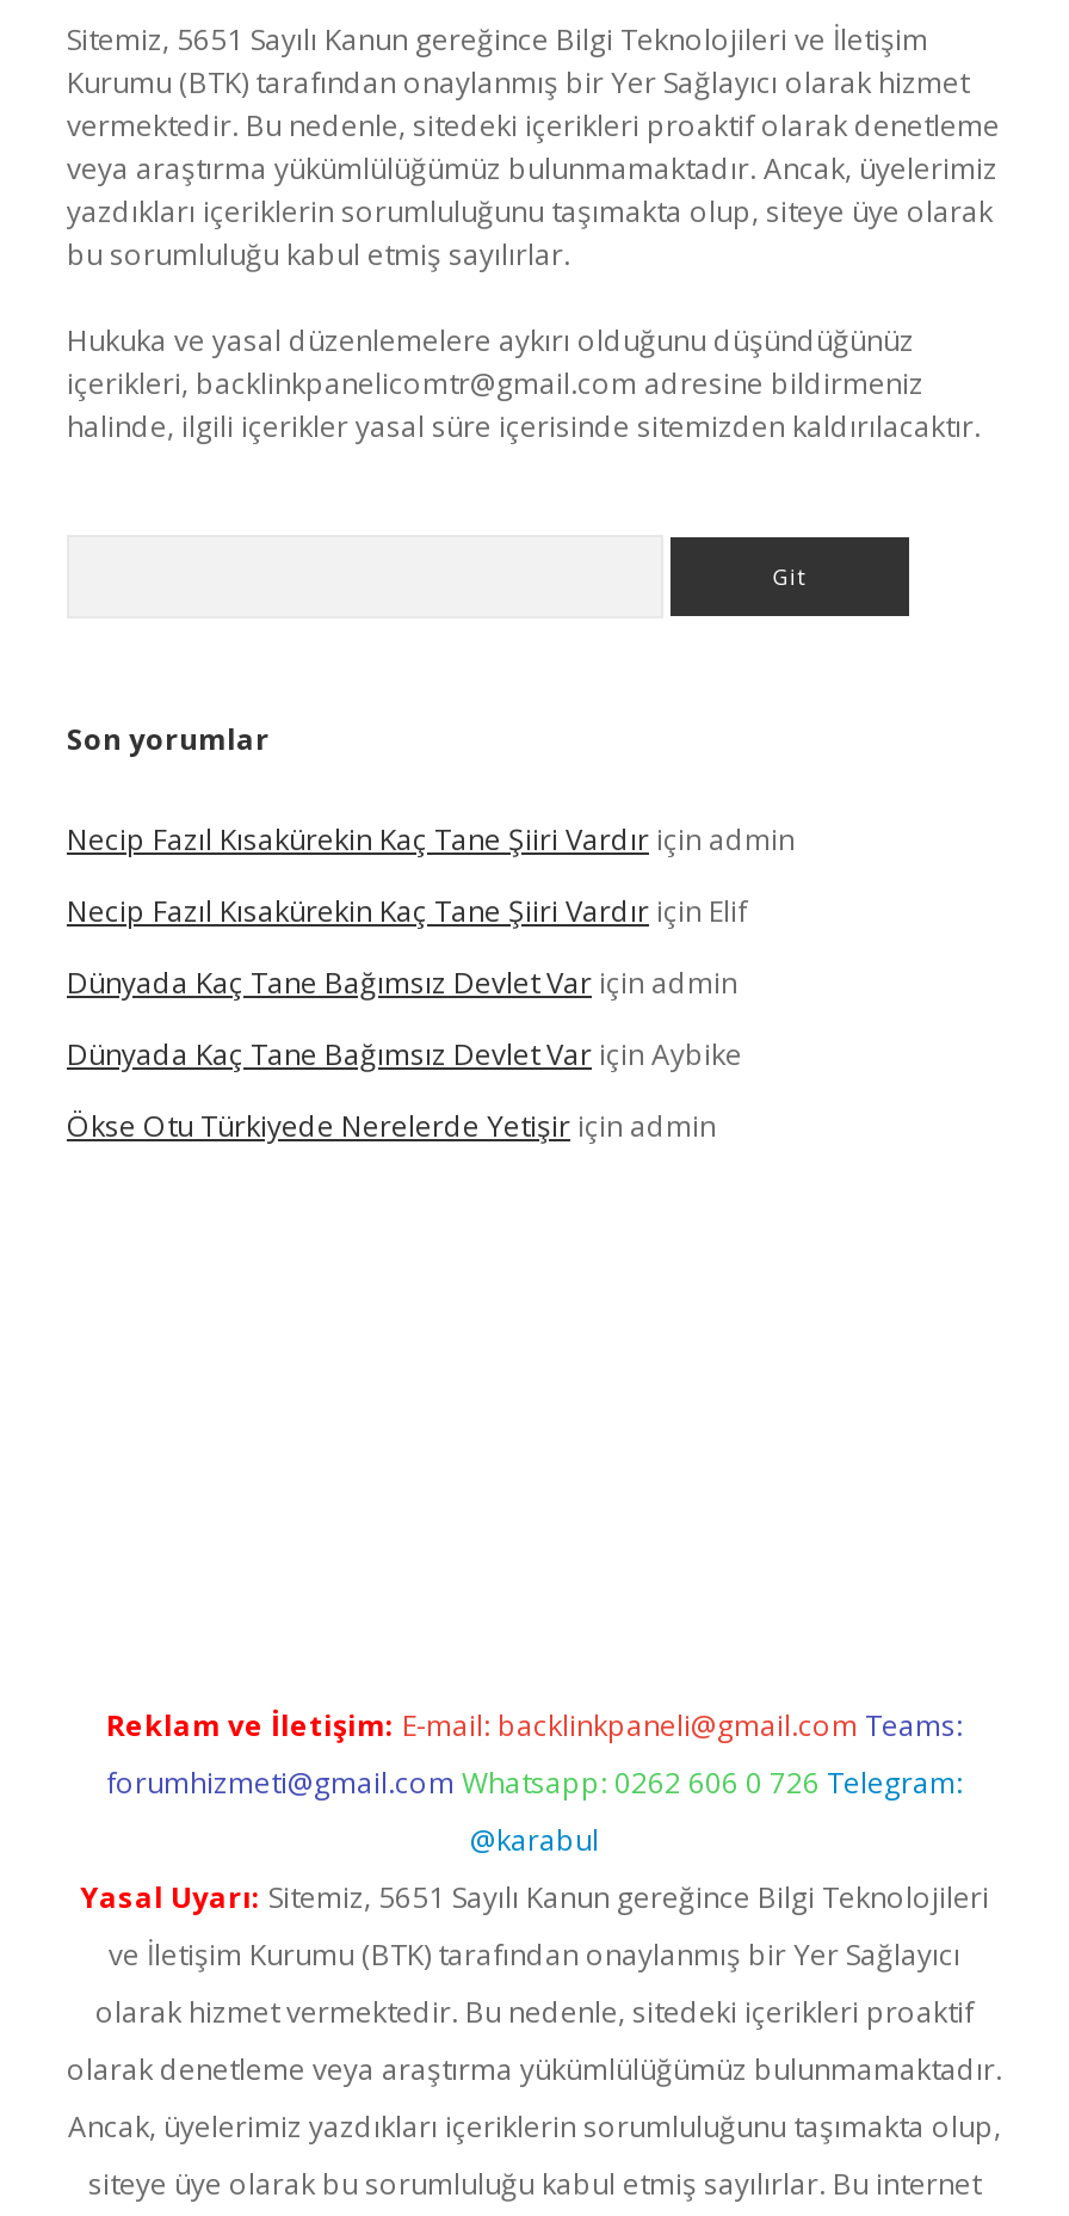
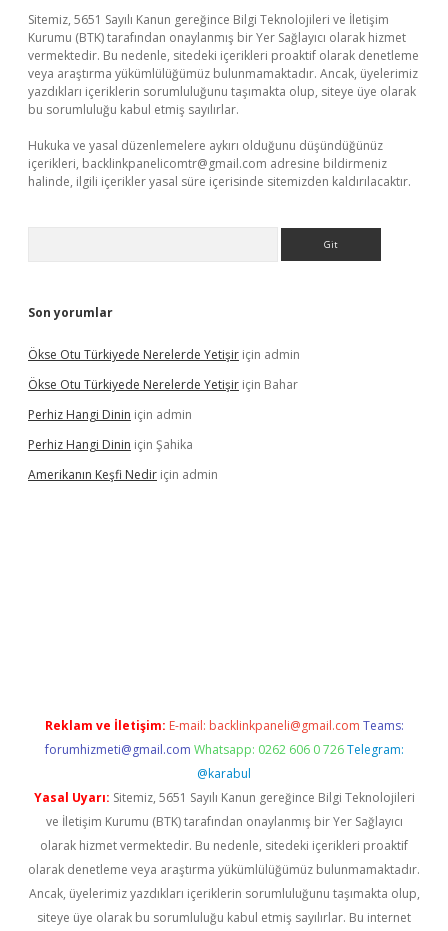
[67,819,795,1075] Necip Fazıl Kısakürekin Kaç Tane Şiiri Vardır için admin | Necip Fazıl Kısakürekin Kaç Tane Şiiri Vardır için Elif | Dünyada Kaç Tane Bağımsız Devlet Var için admin | Dünyada Kaç Tane Bağımsız Devlet Var için Aybike -> none
moved [67,1106,716,1146] -> [28,346,300,363]: Ökse Otu Türkiyede Nerelerde Yetişir için admin
none -> [28,376,298,483] Ökse Otu Türkiyede Nerelerde Yetişir için Bahar | Perhiz Hangi Dinin için admin | Perhiz Hangi Dinin için Şahika | Amerikanın Keşfi Nedir için admin

